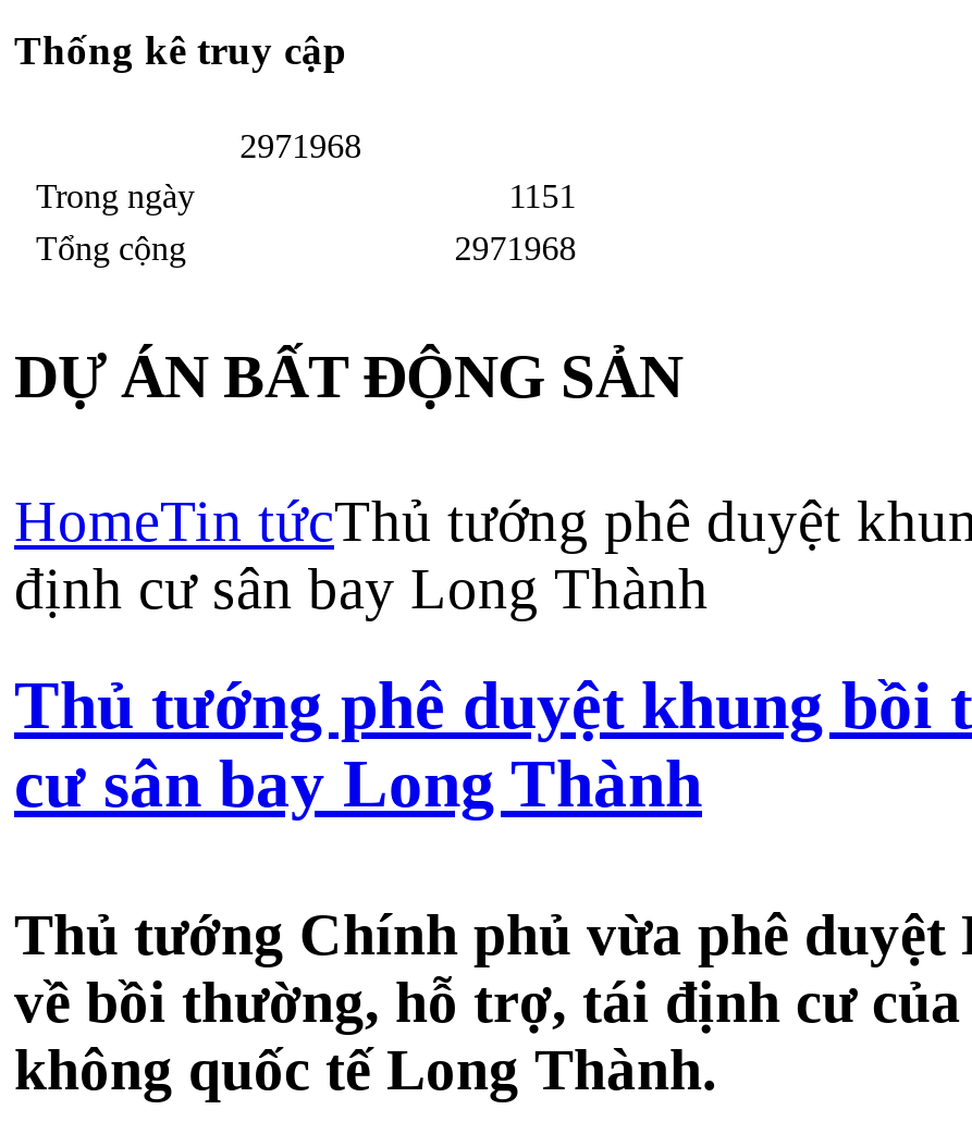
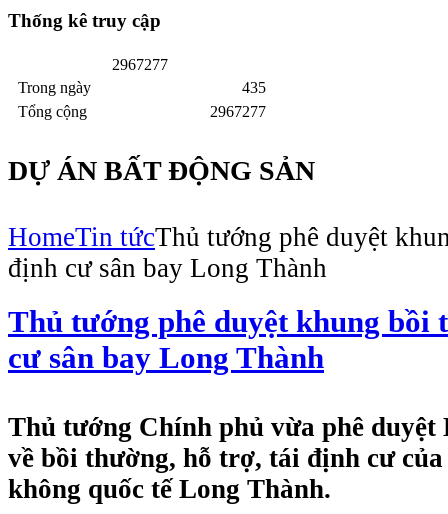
[240,127,362,164] 2971 968 -> [112,56,168,73] 2967 277
[509,177,576,214] 1151 -> [242,79,266,96] 435
[454,229,576,266] 2971968 -> [210,103,266,120] 2967277

